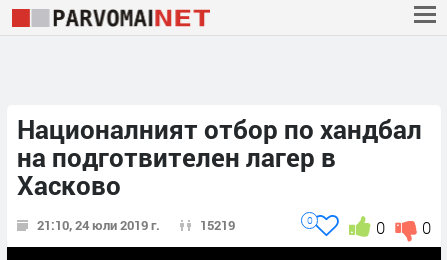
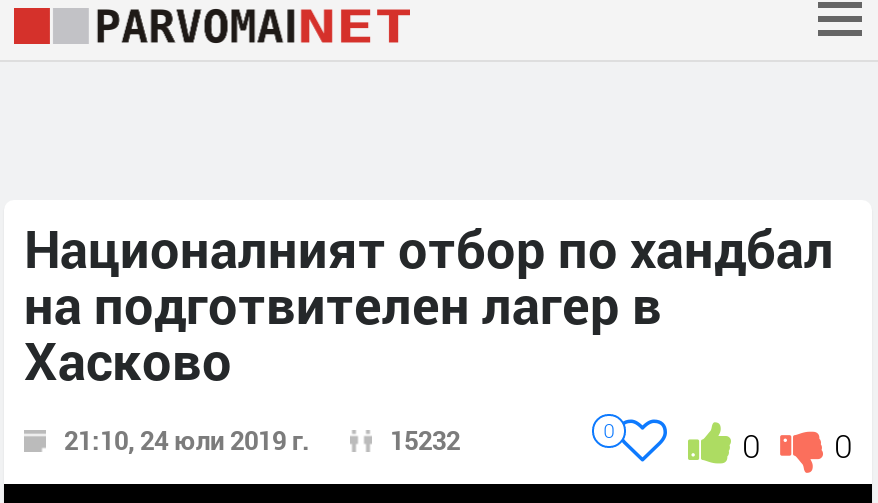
[200,216,235,234] 15219 -> [390,422,460,458] 15232

